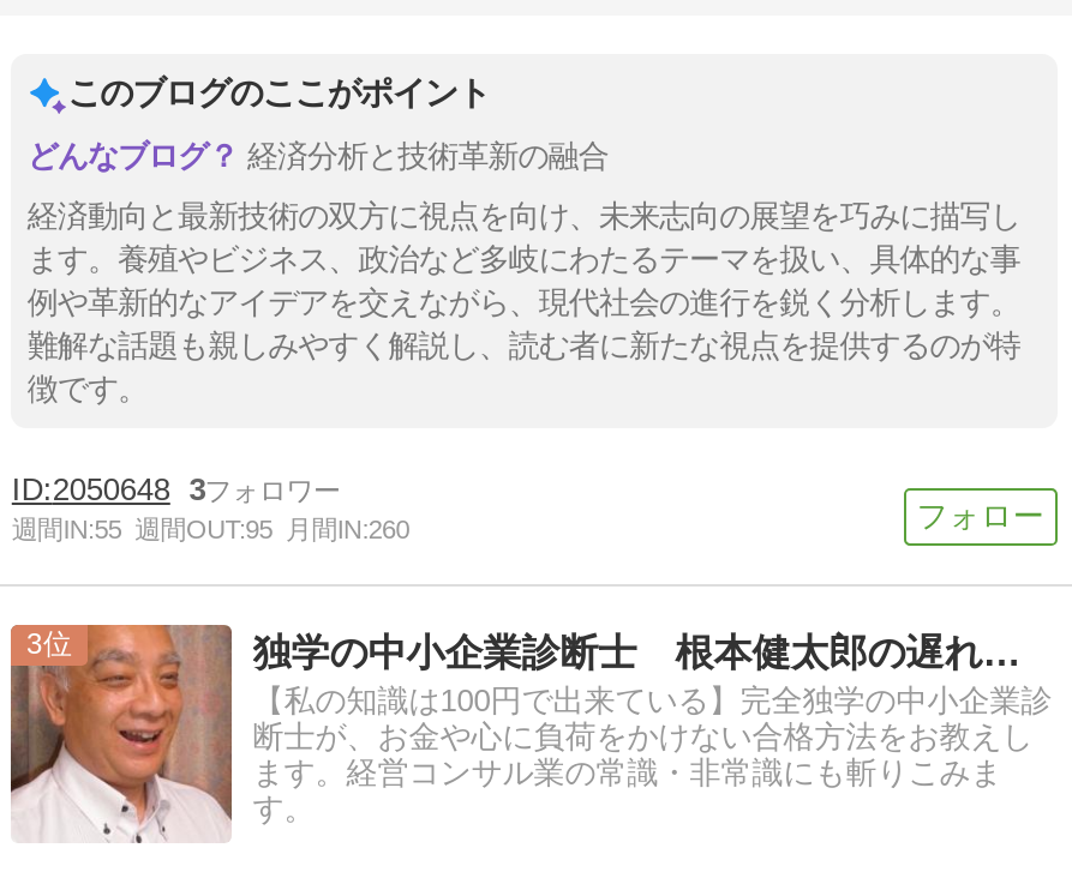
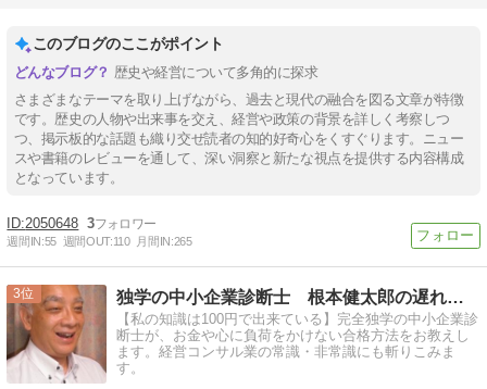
[247,138,608,174] 経済分析と技術革新の融合 -> [114,64,318,80] 歴史や経営について多角的に探求
[27,197,1020,405] 経済動向と最新技術の双方に視点を向け、未来志向の展望を巧みに描写し | ます。養殖やビジネス、政治など多岐にわたるテーマを扱い、具体的な事 | 例や革新的なアイデアを交えながら、現代社会の進行を鋭く分析します。 | 難解な話題も親しみやすく解説し、読む者に新たな視点を提供するのが特 | 徴です。 -> [14,91,464,185] さまざまなテーマを取り上げながら、過去と現代の融合を図る文章が特徴 | です。歴史の人物や出来事を交え、経営や政策の背景を詳しく考察しつ | つ、掲示板的な話題も織り交ぜ読者の知的好奇心をくすぐります。ニュー | スや書籍のレビューを通して、深い洞察と新たな視点を提供する内容構成 | となっています。
[12,515,409,543] 週間IN:55 週間OUT:95 月間IN:260 -> [7,235,192,248] 週間IN:55 週間OUT:110 月間IN:265

